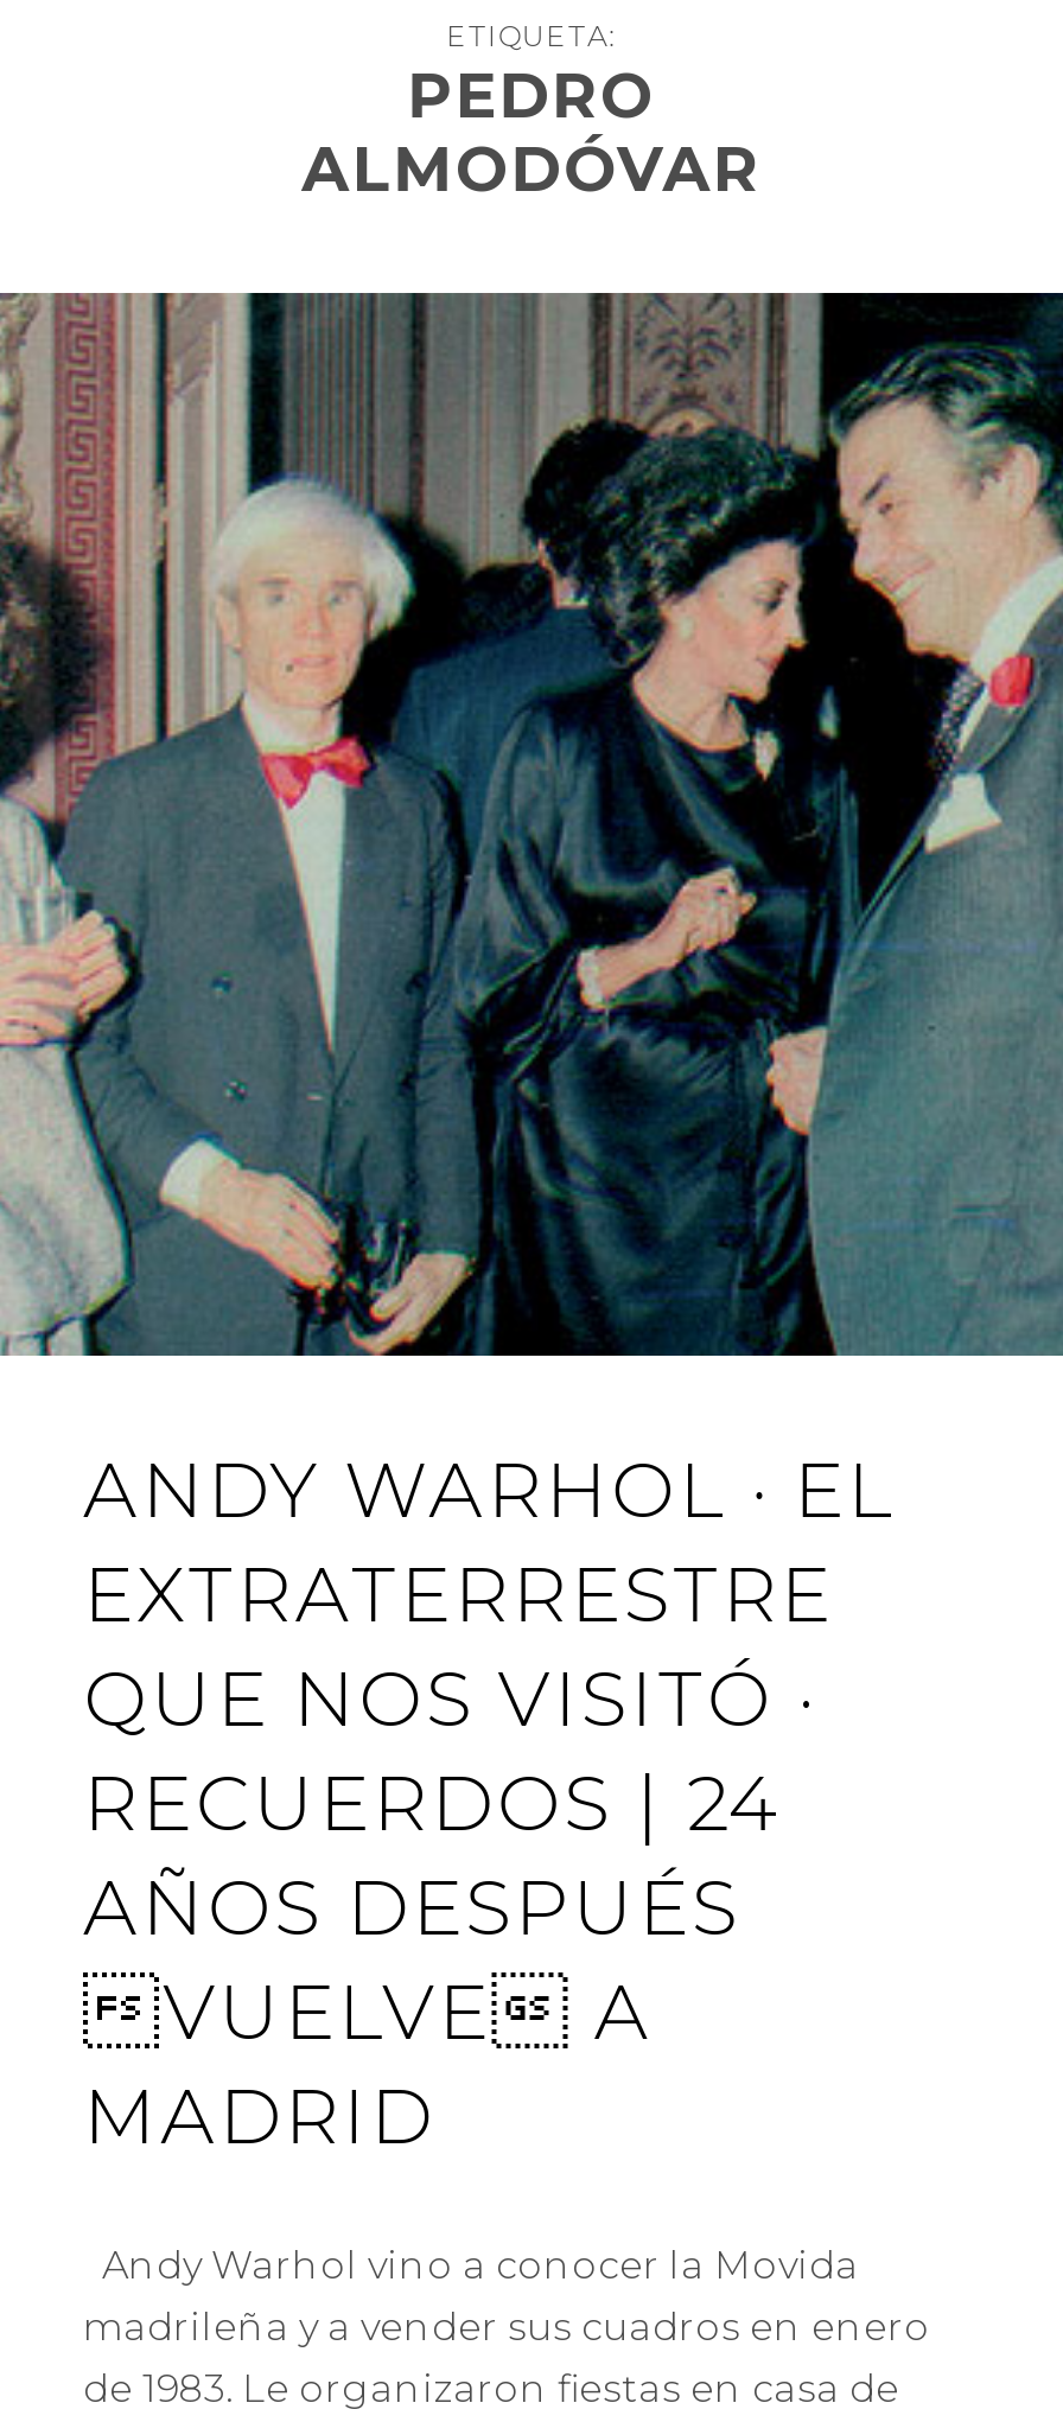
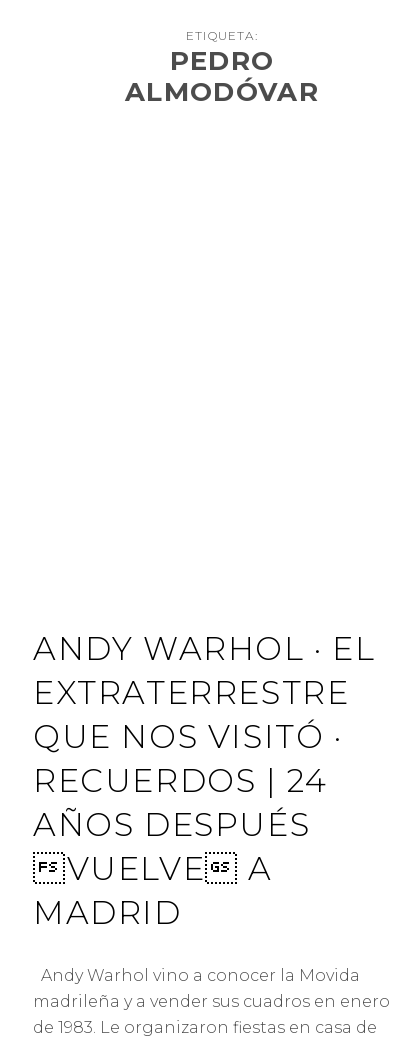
[7,291,1056,1358] [image] -> none

